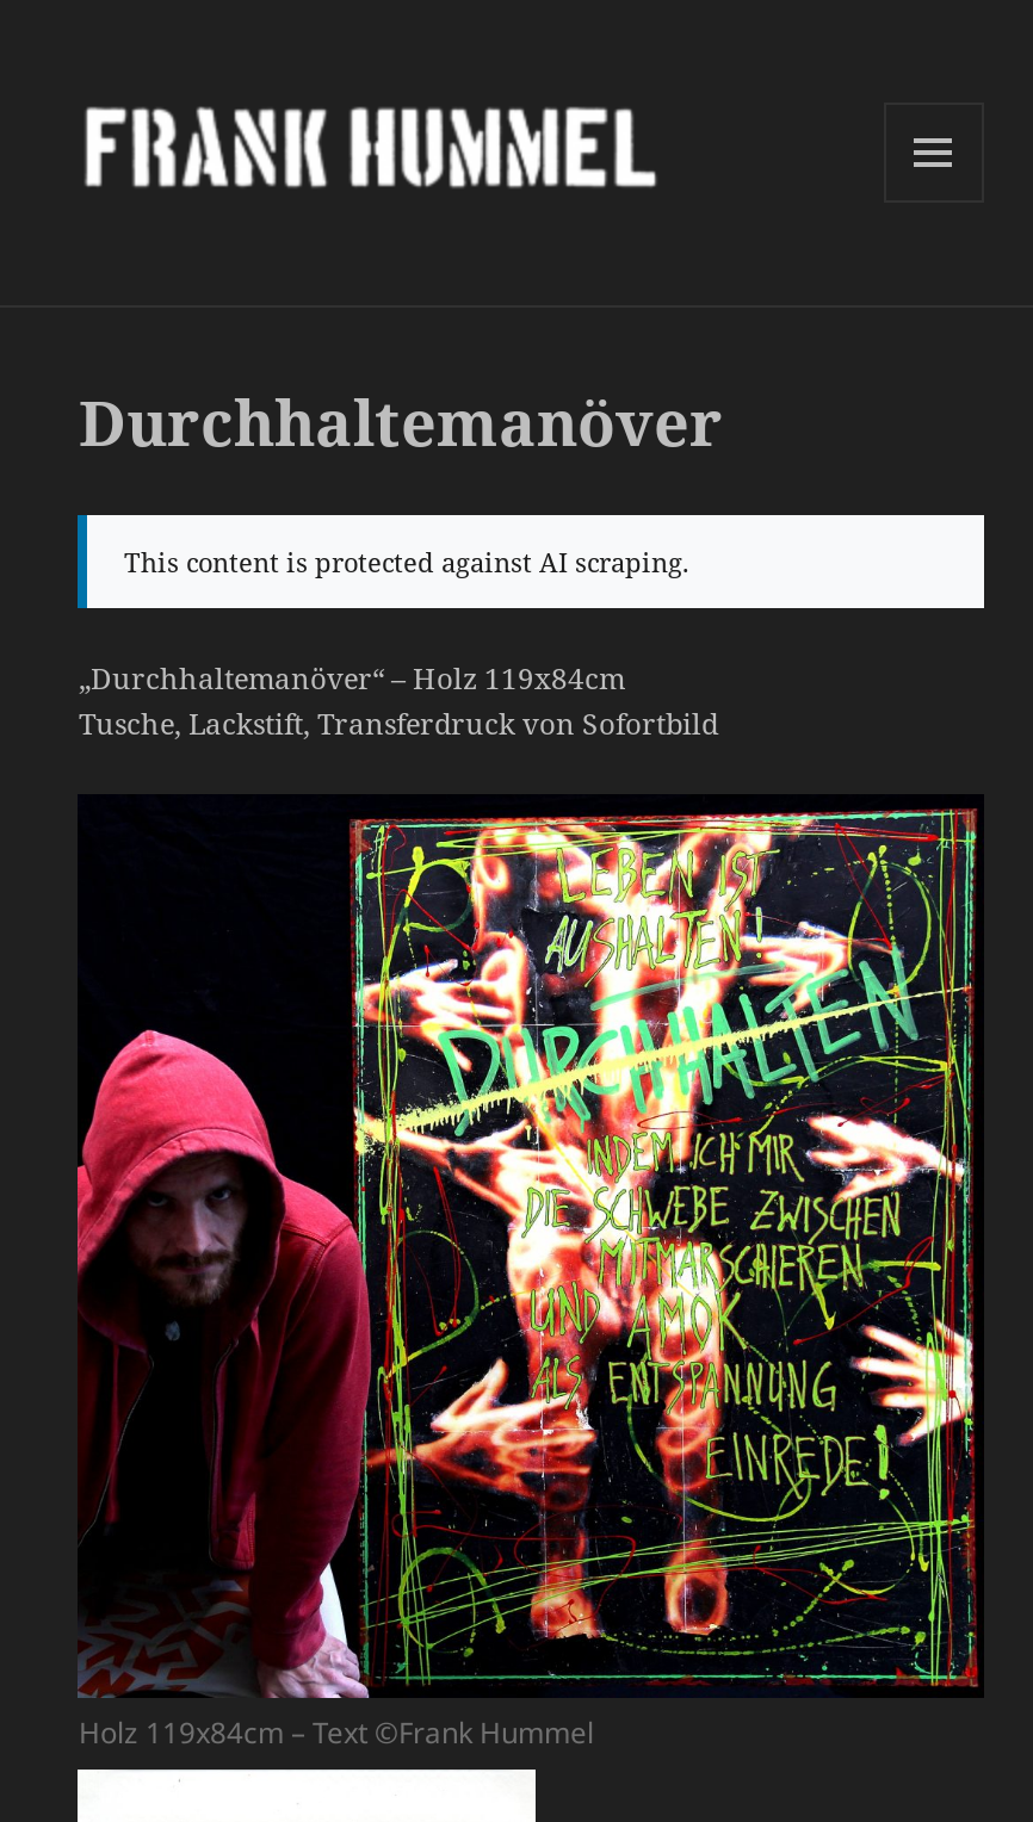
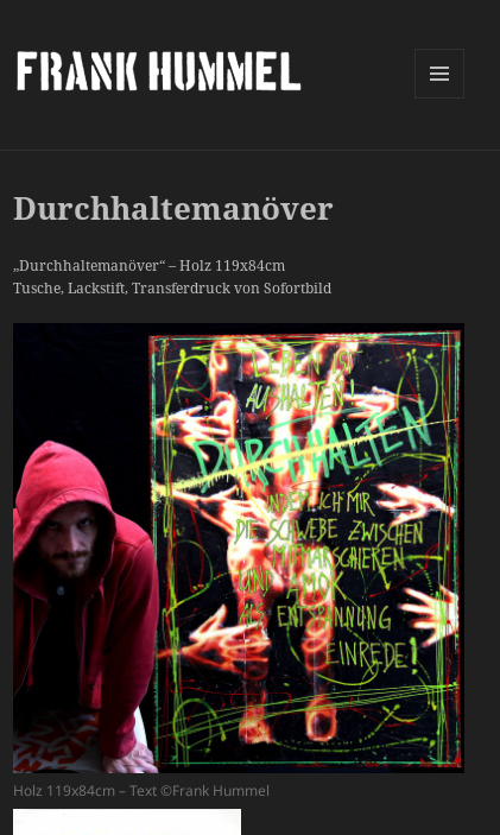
[124,545,689,580] This content is protected against AI scraping. -> none

